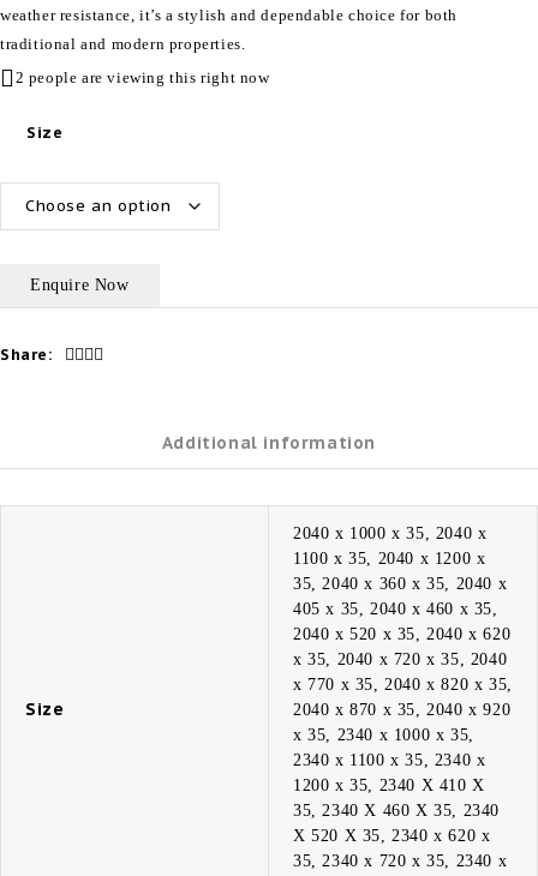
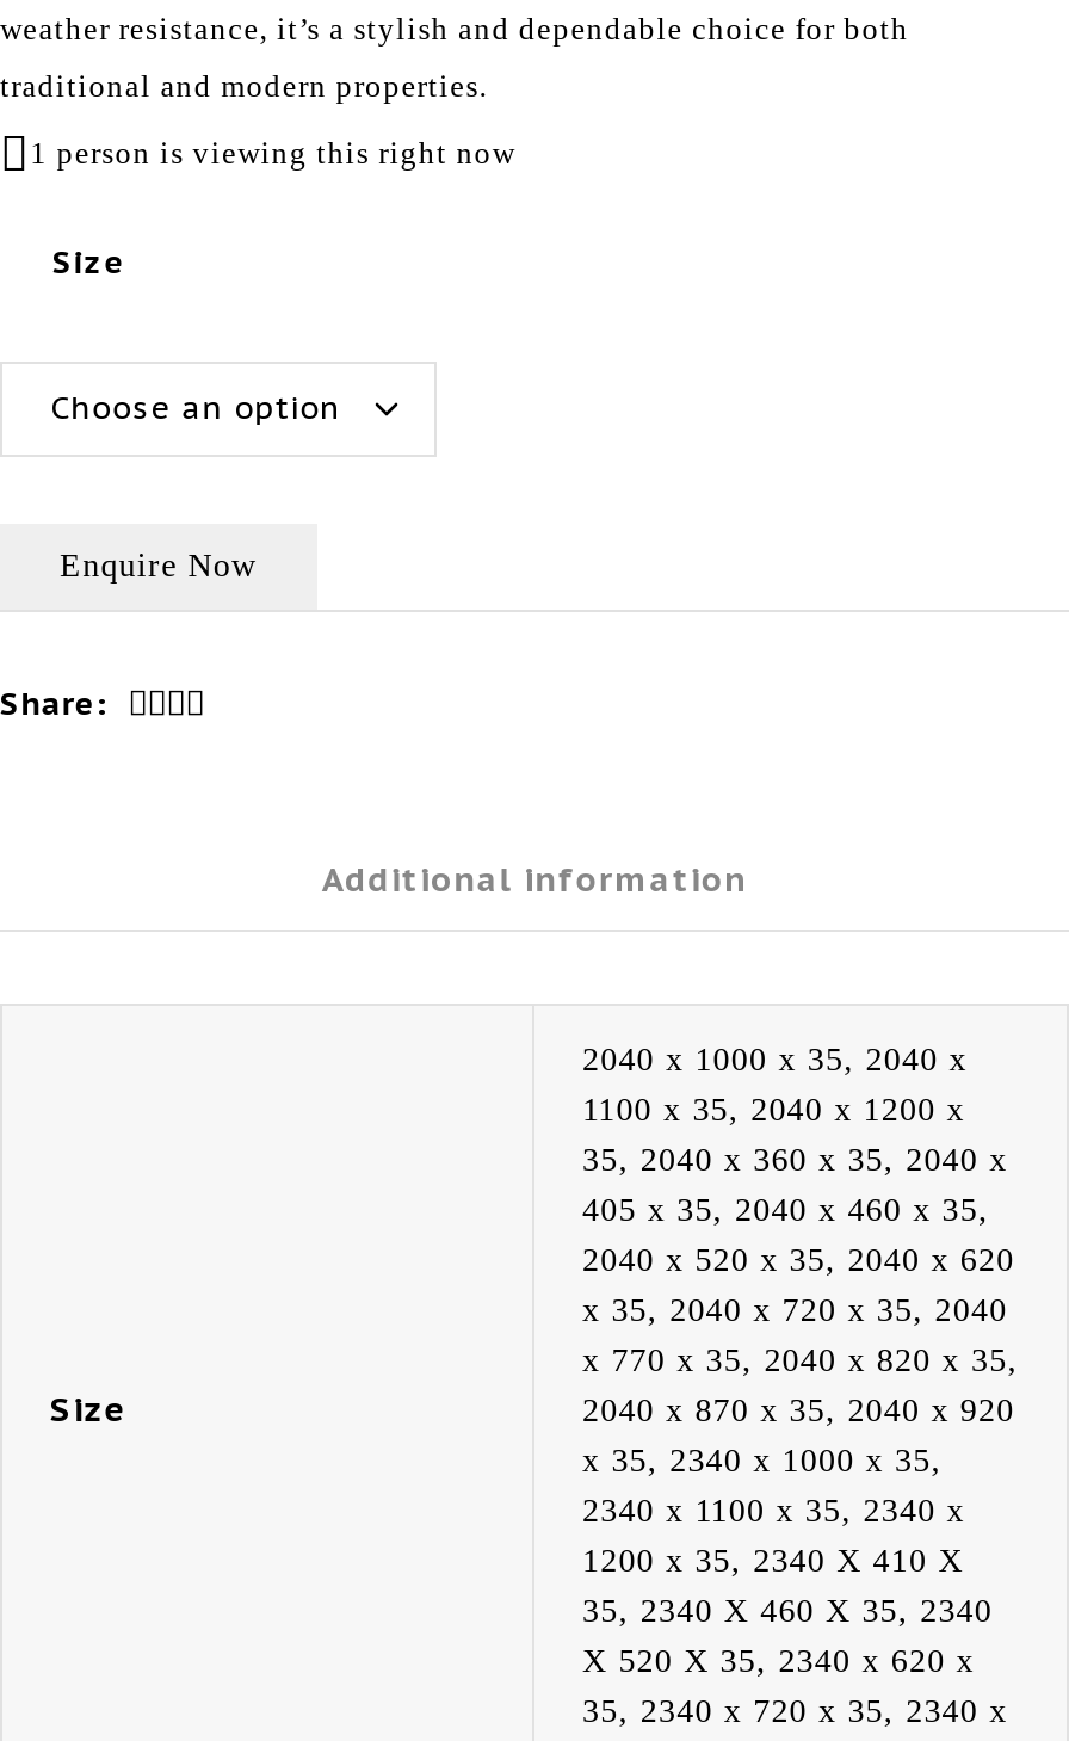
[15,68,270,86] 2 people are viewing this right now -> [30,135,515,171] 1 person is viewing this right now

